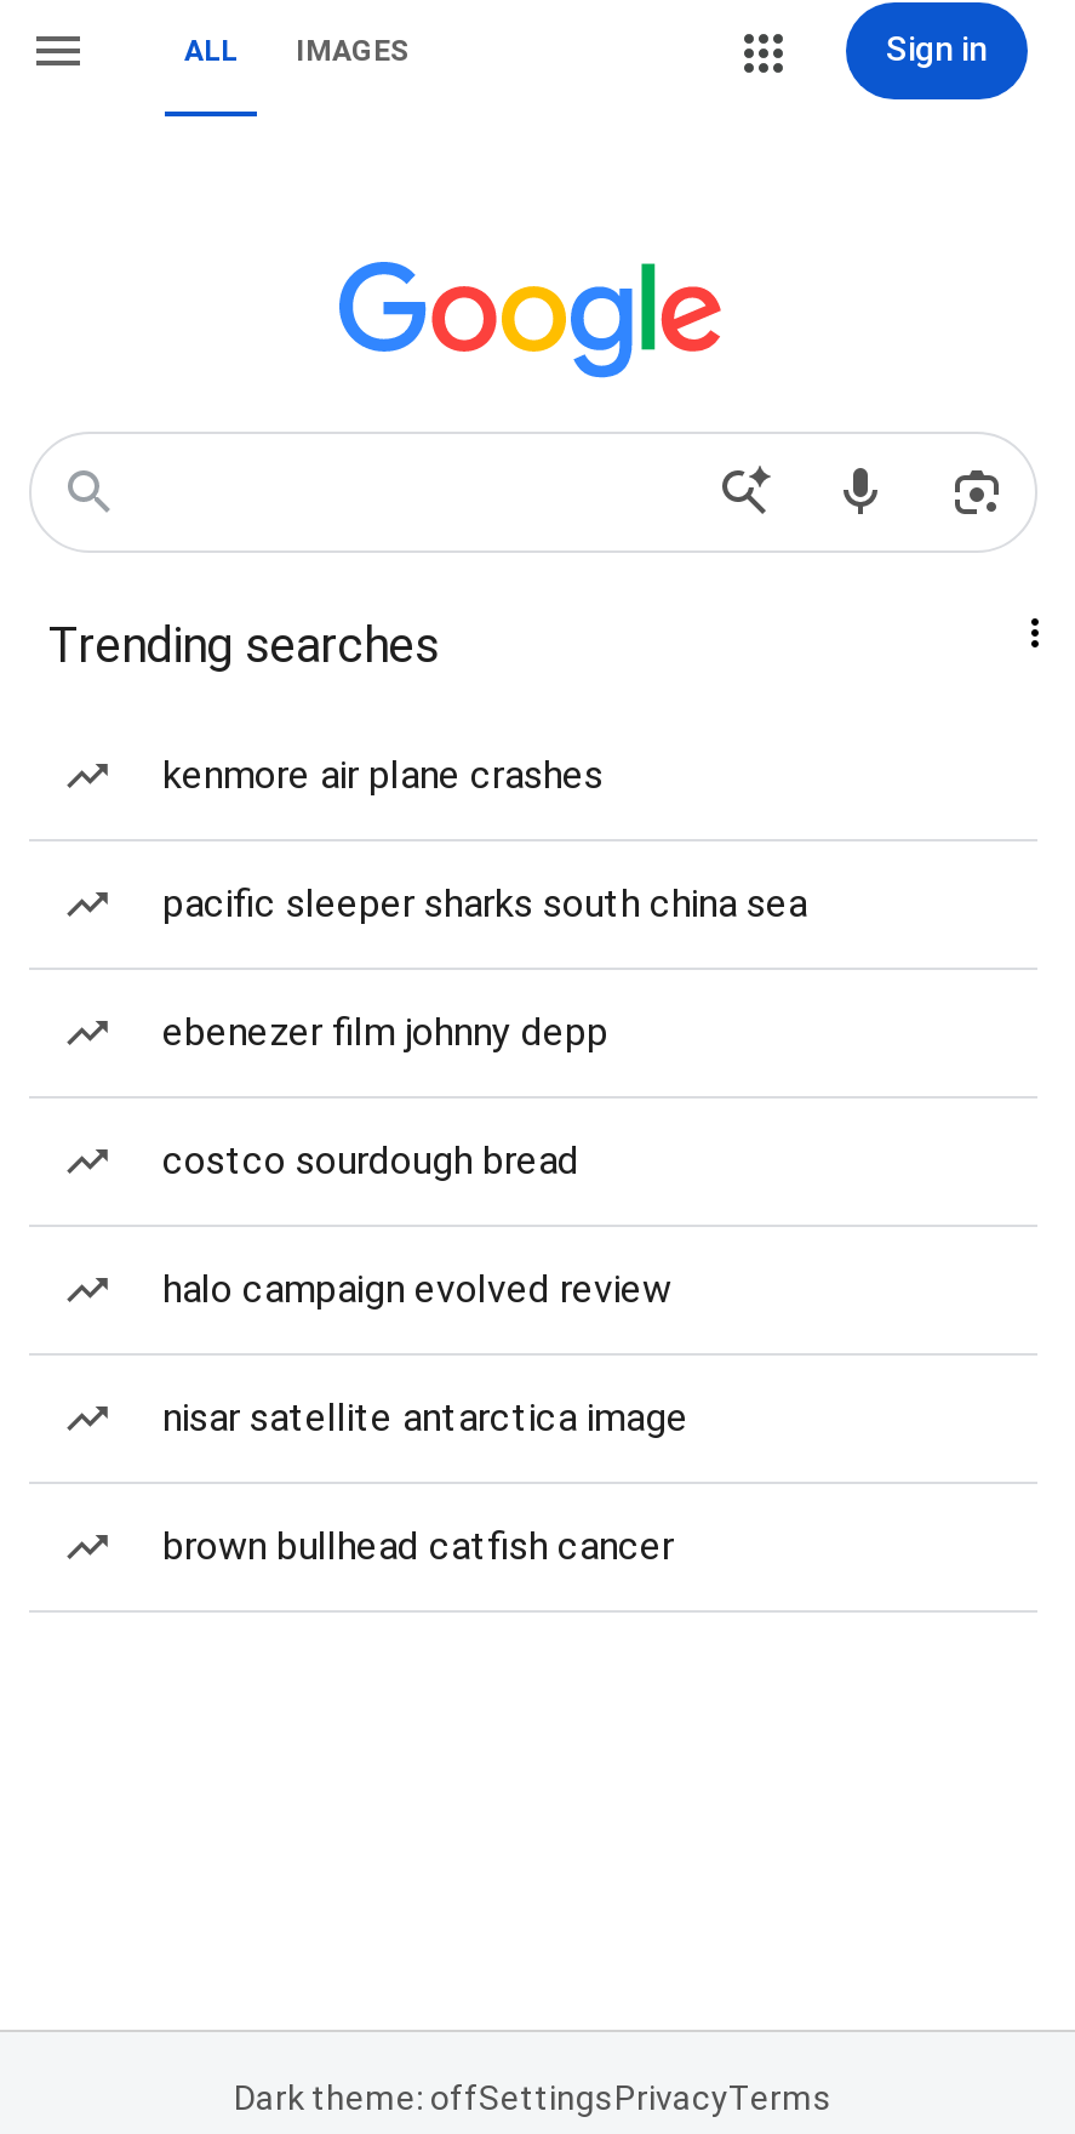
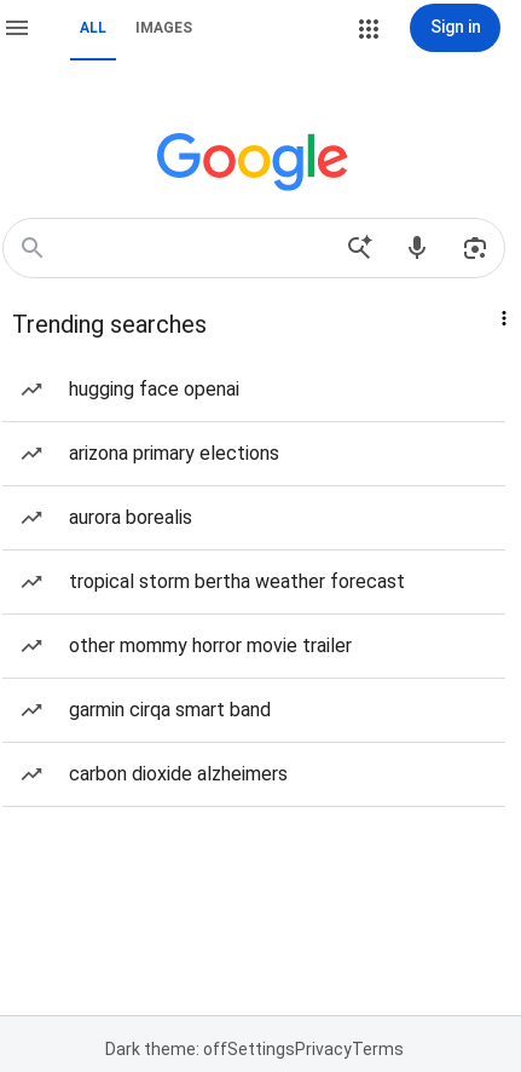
[162,752,604,798] kenmore air plane crashes -> [69,377,239,400] hugging face openai
[162,880,807,926] pacific sleeper sharks south china sea -> [69,442,279,465] arizona primary elections
[162,1009,608,1055] ebenezer film johnny depp -> [69,506,192,529] aurora borealis
[162,1137,579,1183] costco sourdough bread -> [69,570,405,593] tropical storm bertha weather forecast
[162,1266,671,1312] halo campaign evolved review -> [69,634,352,657] other mommy horror movie trailer
[162,1394,688,1440] nisar satellite antarctica image -> [69,698,271,721] garmin cirqa smart band
[162,1523,674,1569] brown bullhead catfish cancer -> [69,762,288,785] carbon dioxide alzheimers

